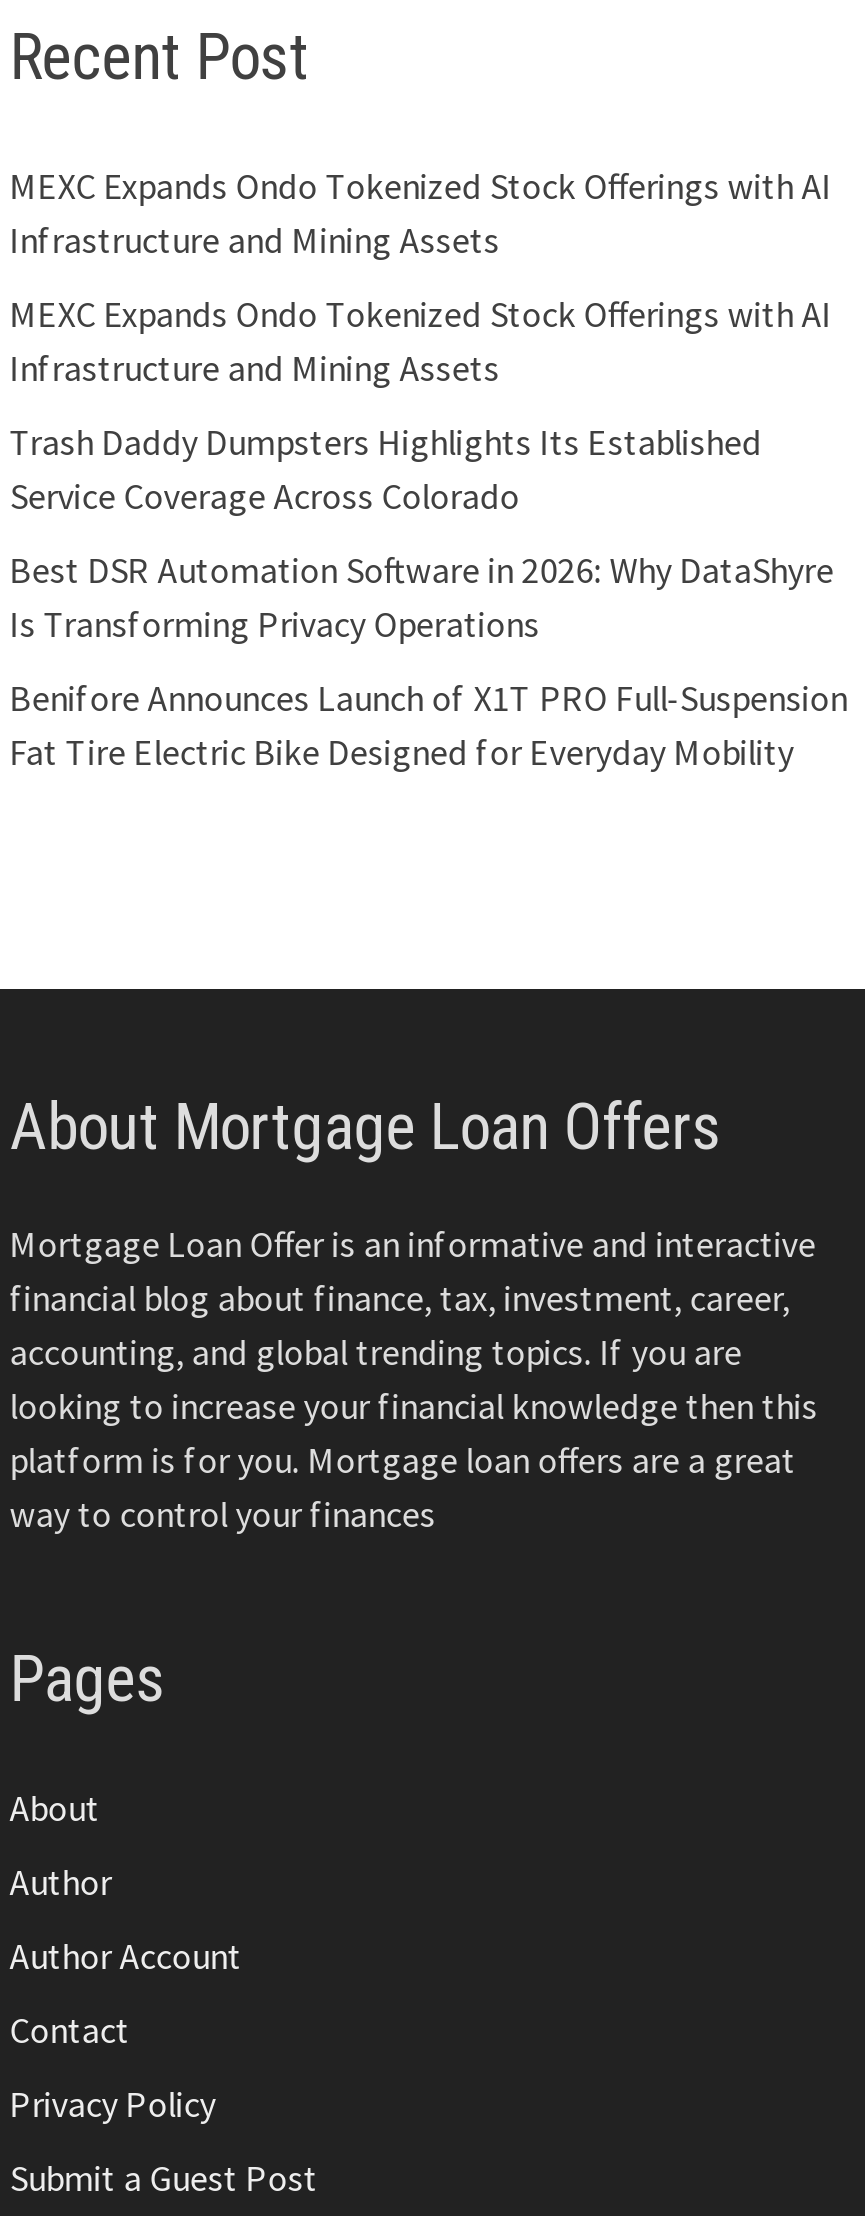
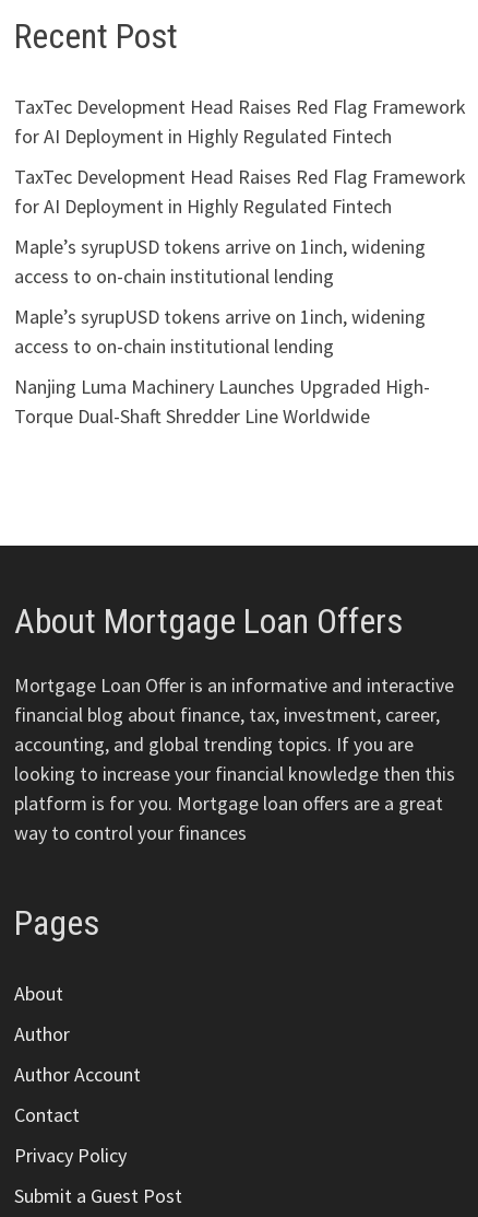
[10,162,832,262] MEXC Expands Ondo Tokenized Stock Offerings with AI | Infrastructure and Mining Assets -> [14,94,466,149] TaxTec Development Head Raises Red Flag Framework | for AI Deployment in Highly Regulated Fintech
[10,290,832,390] MEXC Expands Ondo Tokenized Stock Offerings with AI | Infrastructure and Mining Assets -> [14,164,466,219] TaxTec Development Head Raises Red Flag Framework | for AI Deployment in Highly Regulated Fintech
[10,418,762,518] Trash Daddy Dumpsters Highlights Its Established | Service Coverage Across Colorado -> [14,234,425,289] Maple’s syrupUSD tokens arrive on 1inch, widening | access to on-chain institutional lending
[10,546,834,646] Best DSR Automation Software in 2026: Why DataShyre | Is Transforming Privacy Operations -> [14,304,425,359] Maple’s syrupUSD tokens arrive on 1inch, widening | access to on-chain institutional lending
[10,674,848,774] Benifore Announces Launch of X1T PRO Full-Suspension | Fat Tire Electric Bike Designed for Everyday Mobility -> [14,374,430,429] Nanjing Luma Machinery Launches Upgraded High- | Torque Dual-Shaft Shredder Line Worldwide

